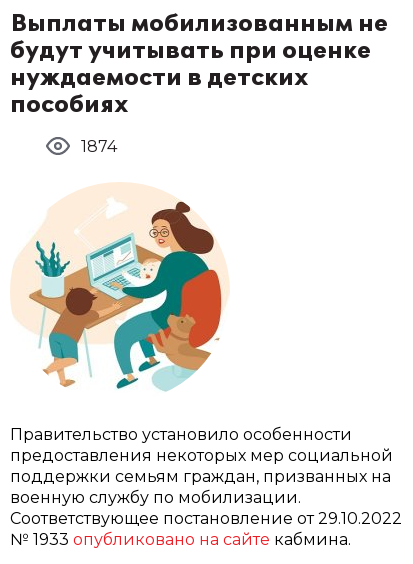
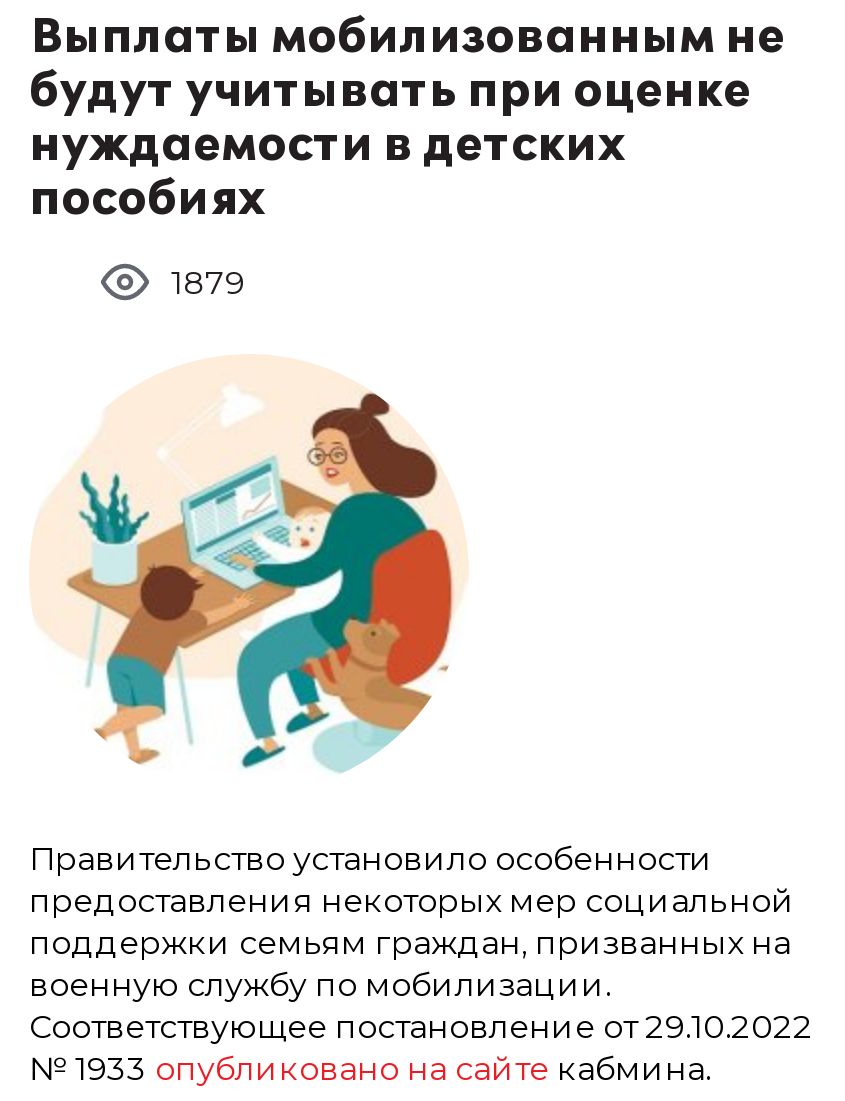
[81,136,117,155] 1874 -> [171,263,245,301] 1879

